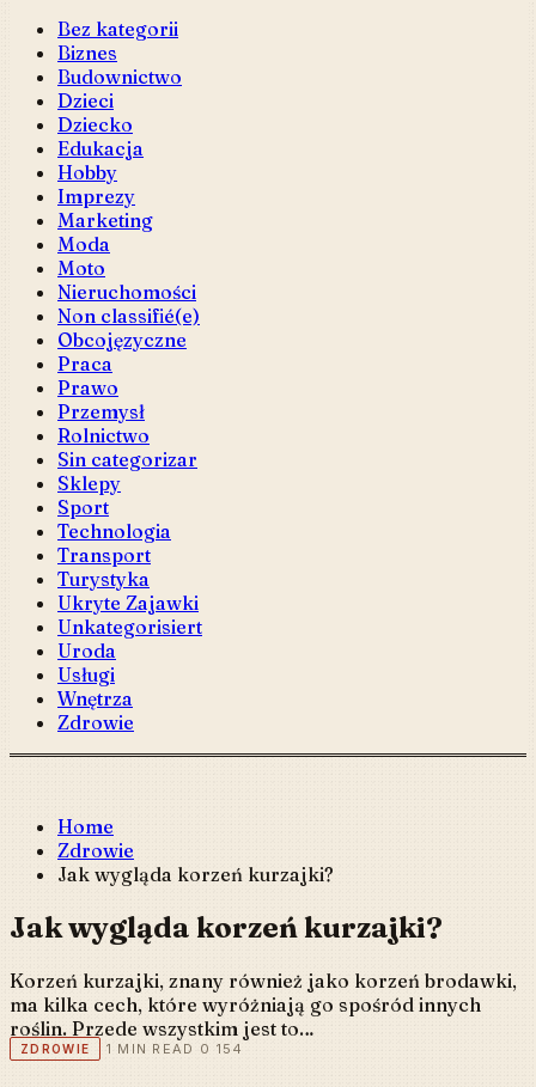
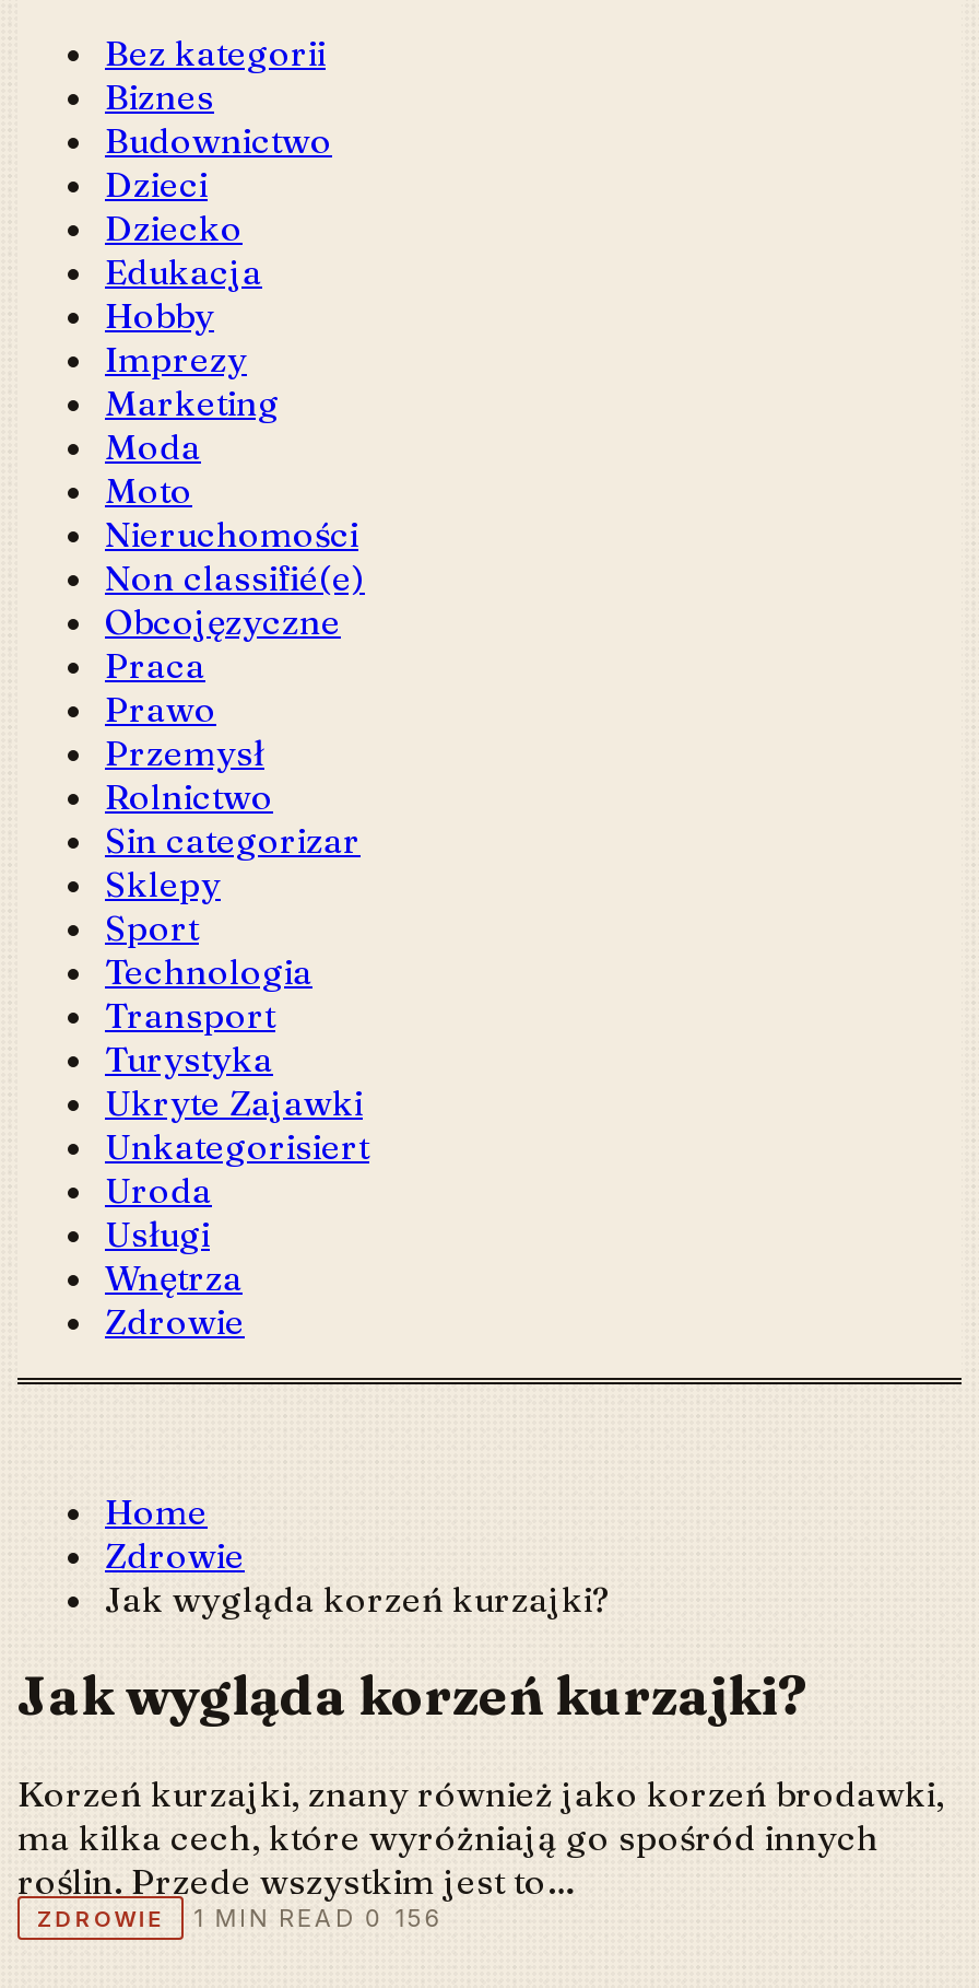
[20,1040,244,1057] ZDROWIE 1 MIN READ 0 154 -> [37,1903,445,1934] ZDROWIE 1 MIN READ 0 156

